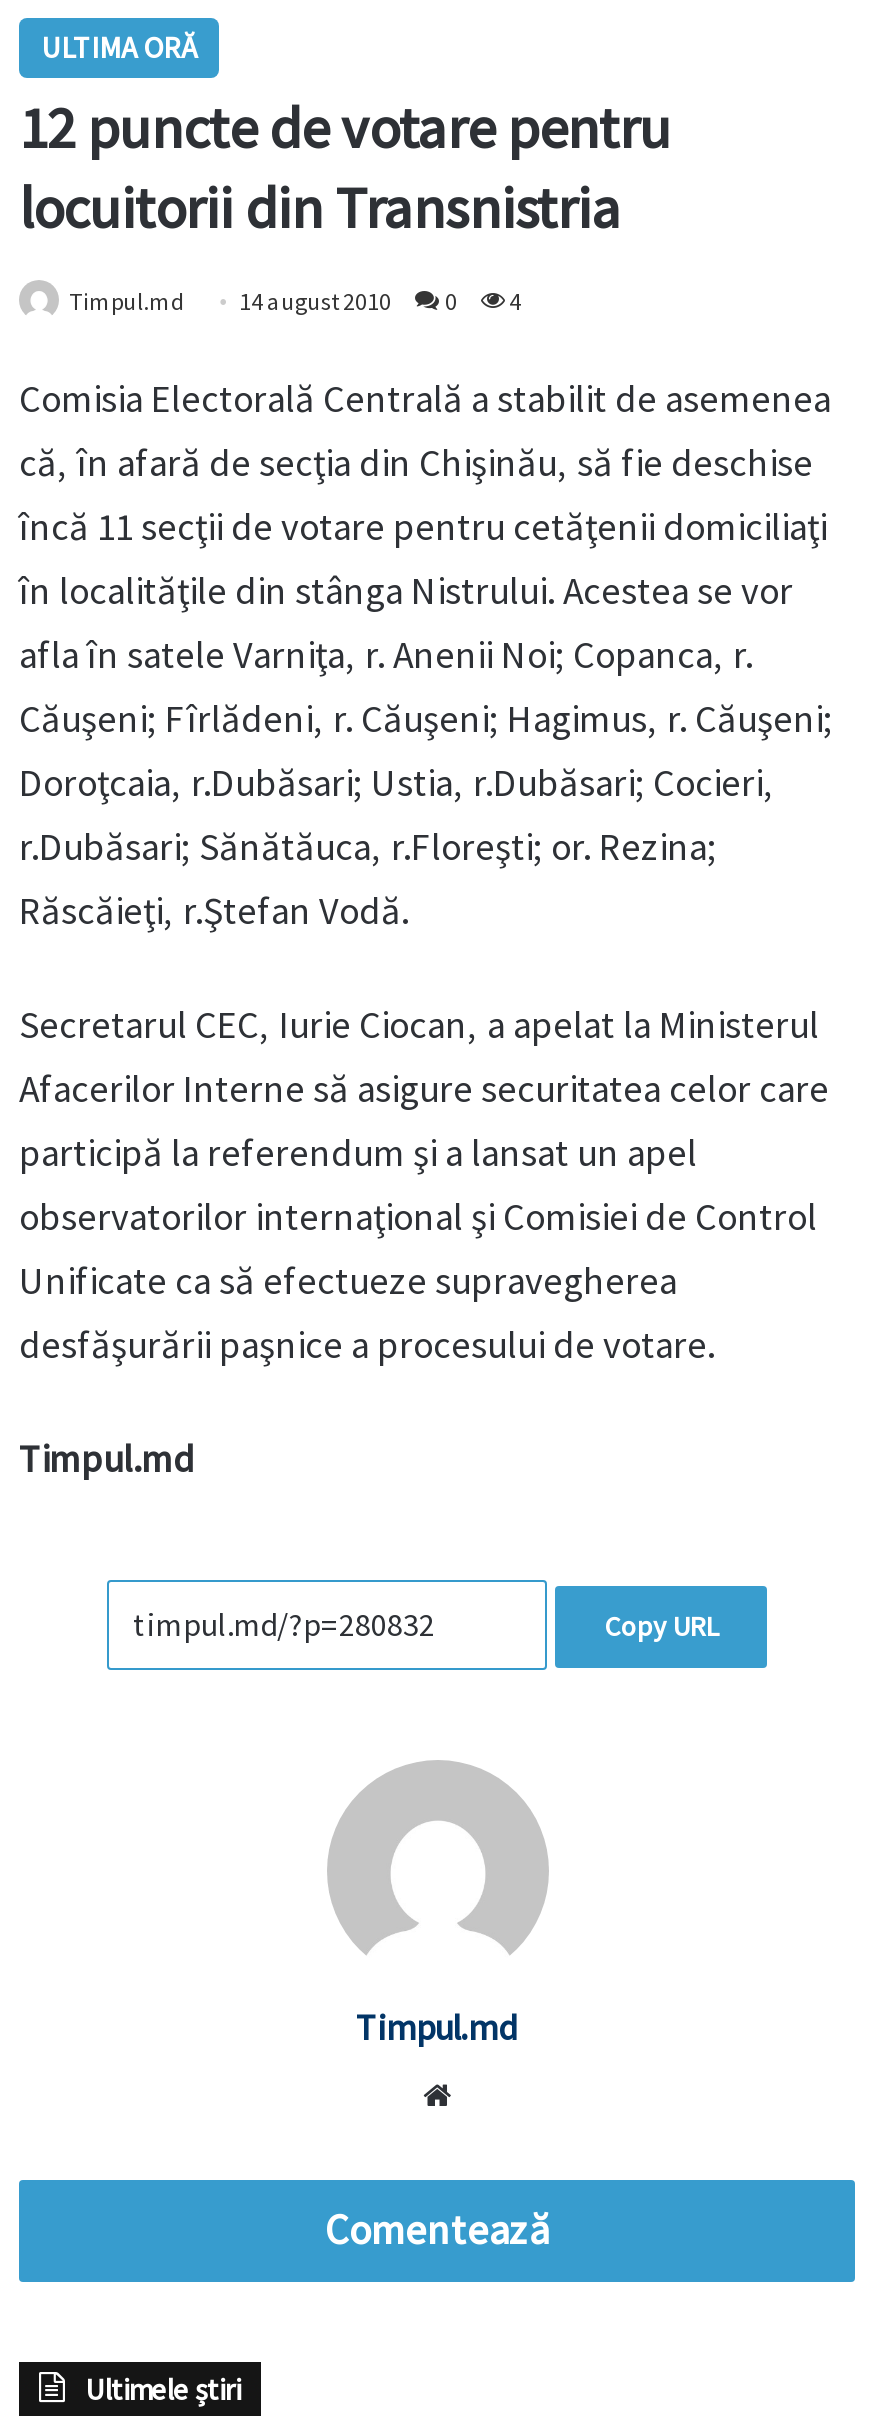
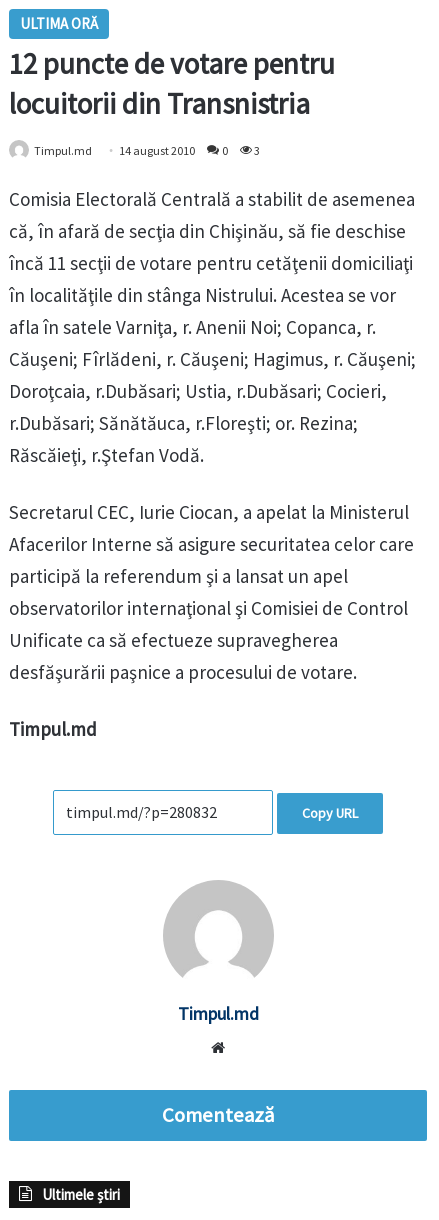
[69,287,521,317] Timpul.md 14 august 2010 0 4 -> [34,143,260,158] Timpul.md 14 august 2010 0 3

